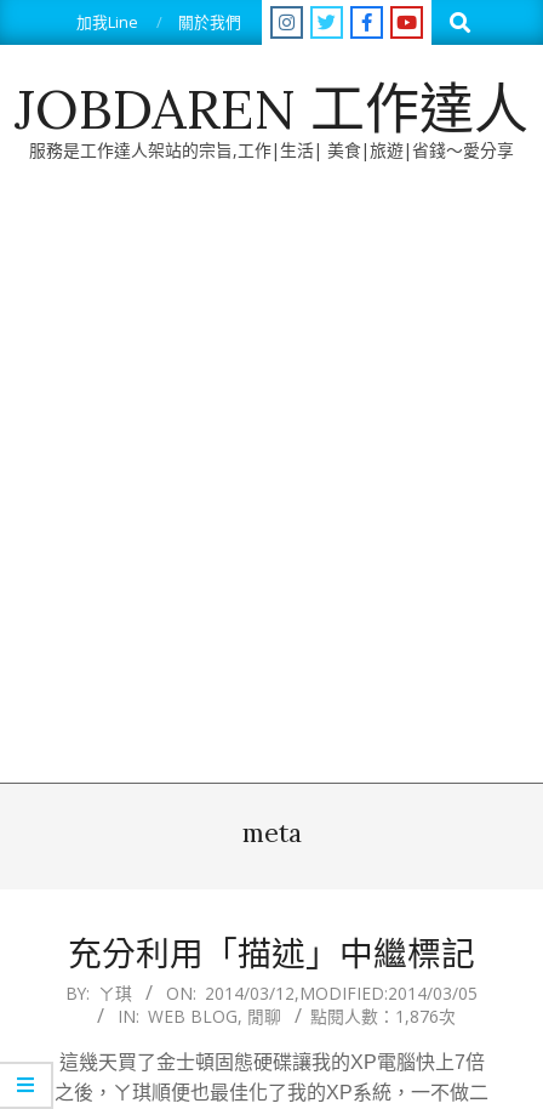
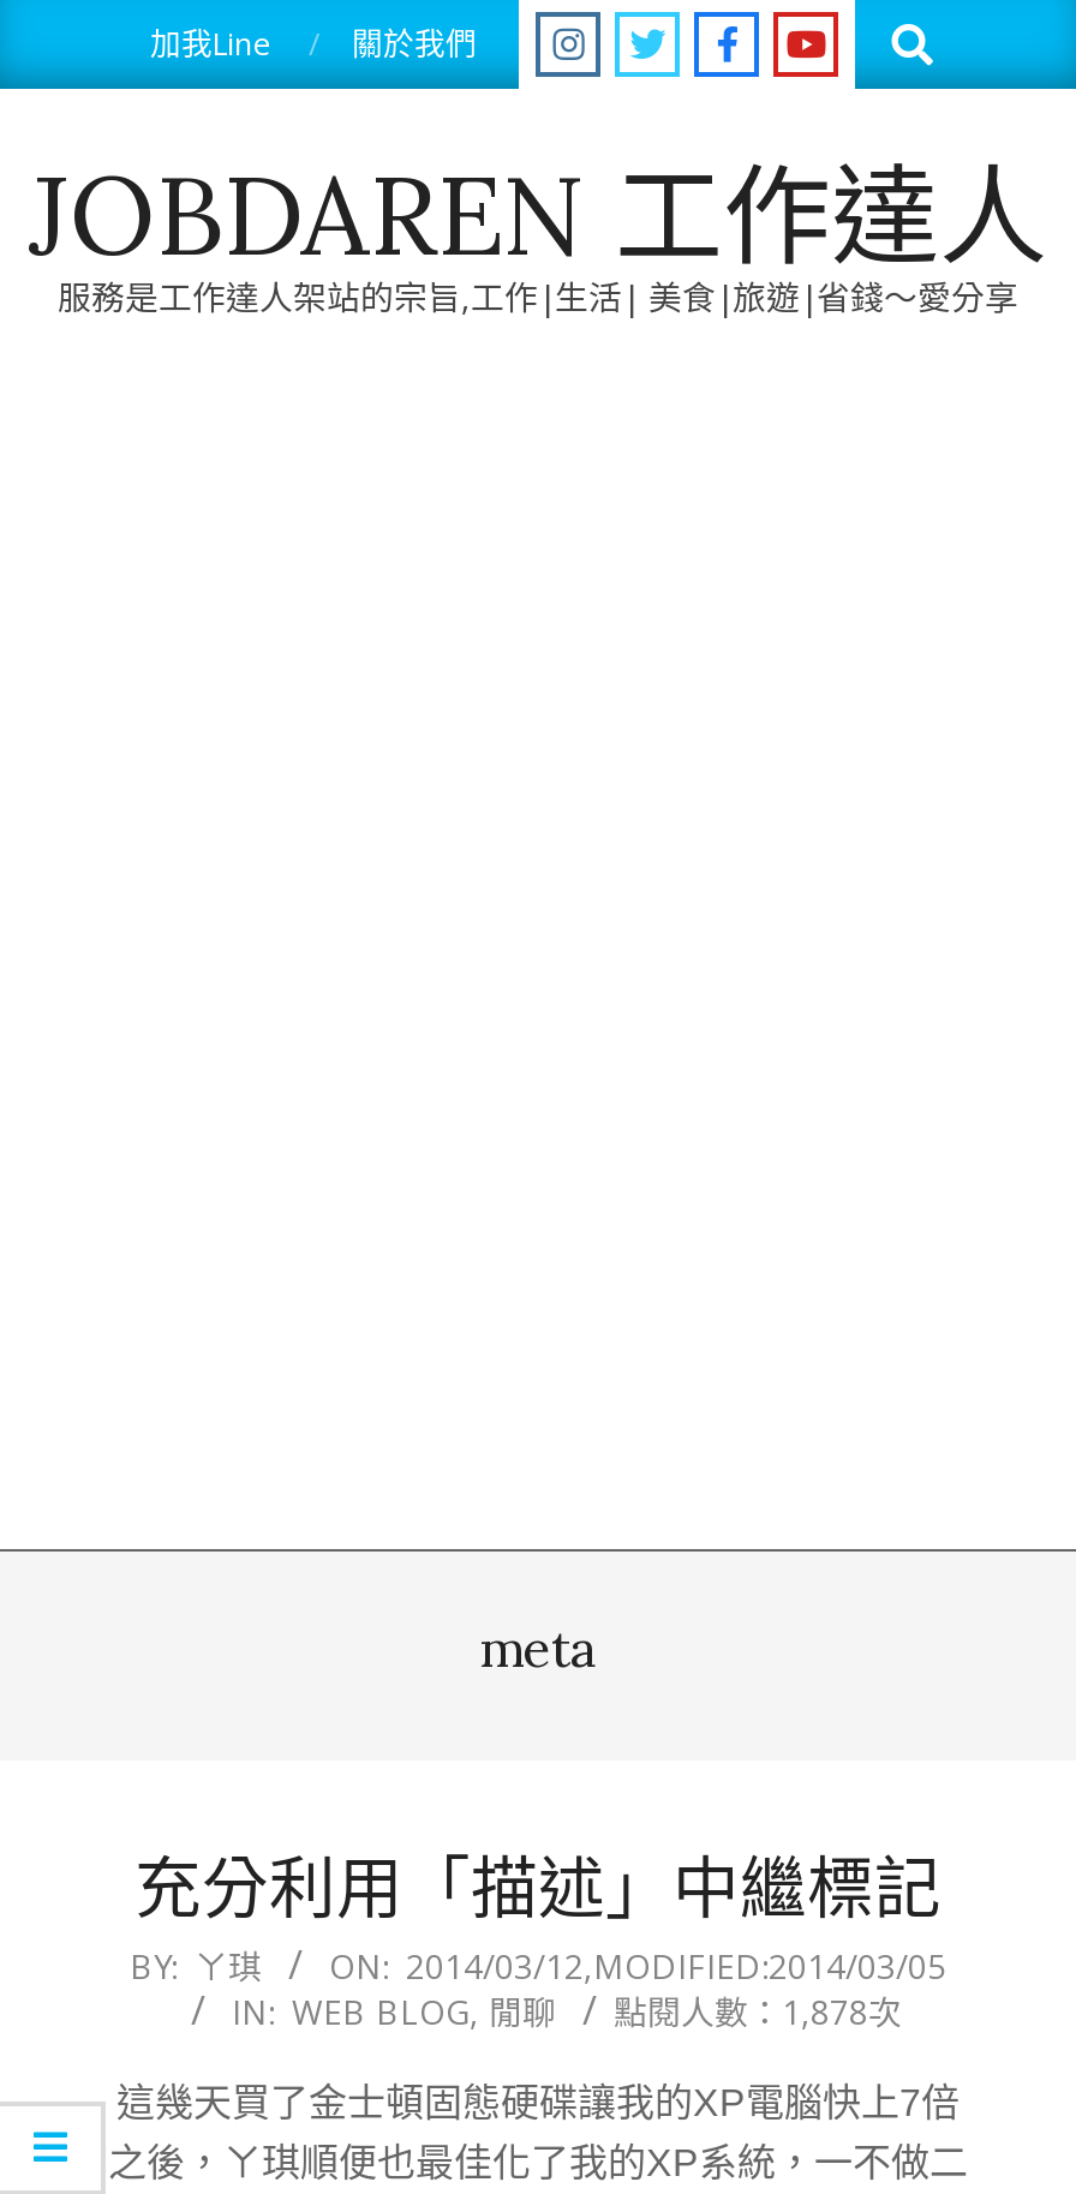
[310,1004,455,1027] 點閱人數：1,876次 -> [614,1988,902,2034] 點閱人數：1,878次

